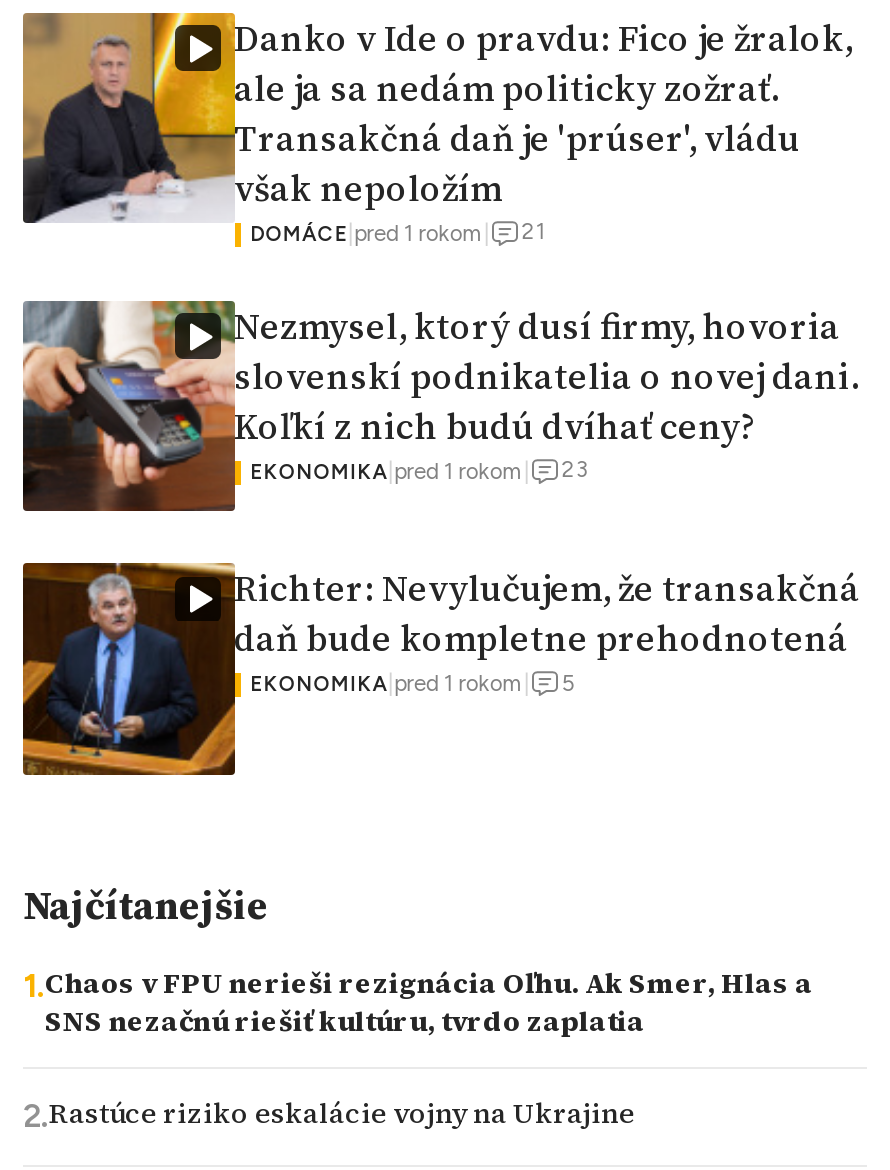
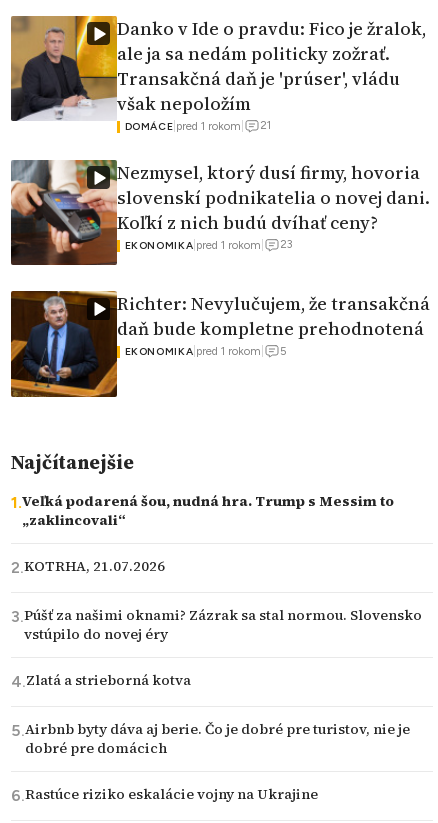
[45,965,813,1041] Chaos v FPU nerieši rezignácia Oľhu. Ak Smer, Hlas a | SNS nezačnú riešiť kultúru, tvrdo zaplatia -> [22,492,422,758] Veľká podarená šou, nudná hra. Trump s Messim to | „zaklincovali“ | KOTRHA, 21.07.2026 | Púšť za našimi oknami? Zázrak sa stal normou. Slovensko | vstúpilo do novej éry | Zlatá a strieborná kotva | Airbnb byty dáva aj berie. Čo je dobré pre turistov, nie je | dobré pre domácich

